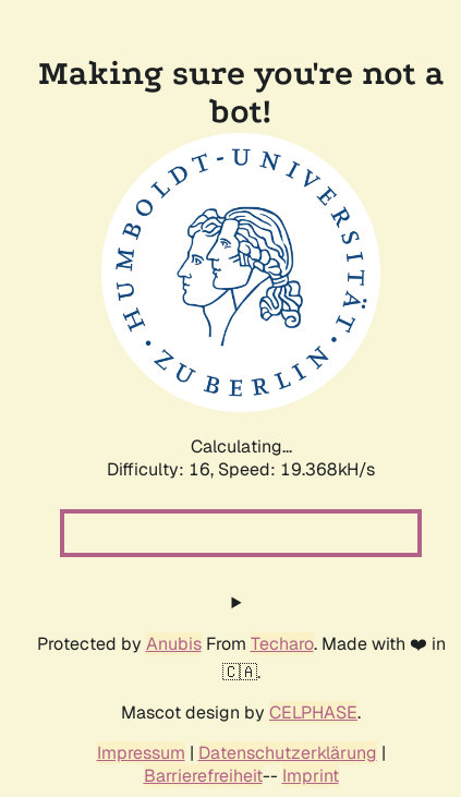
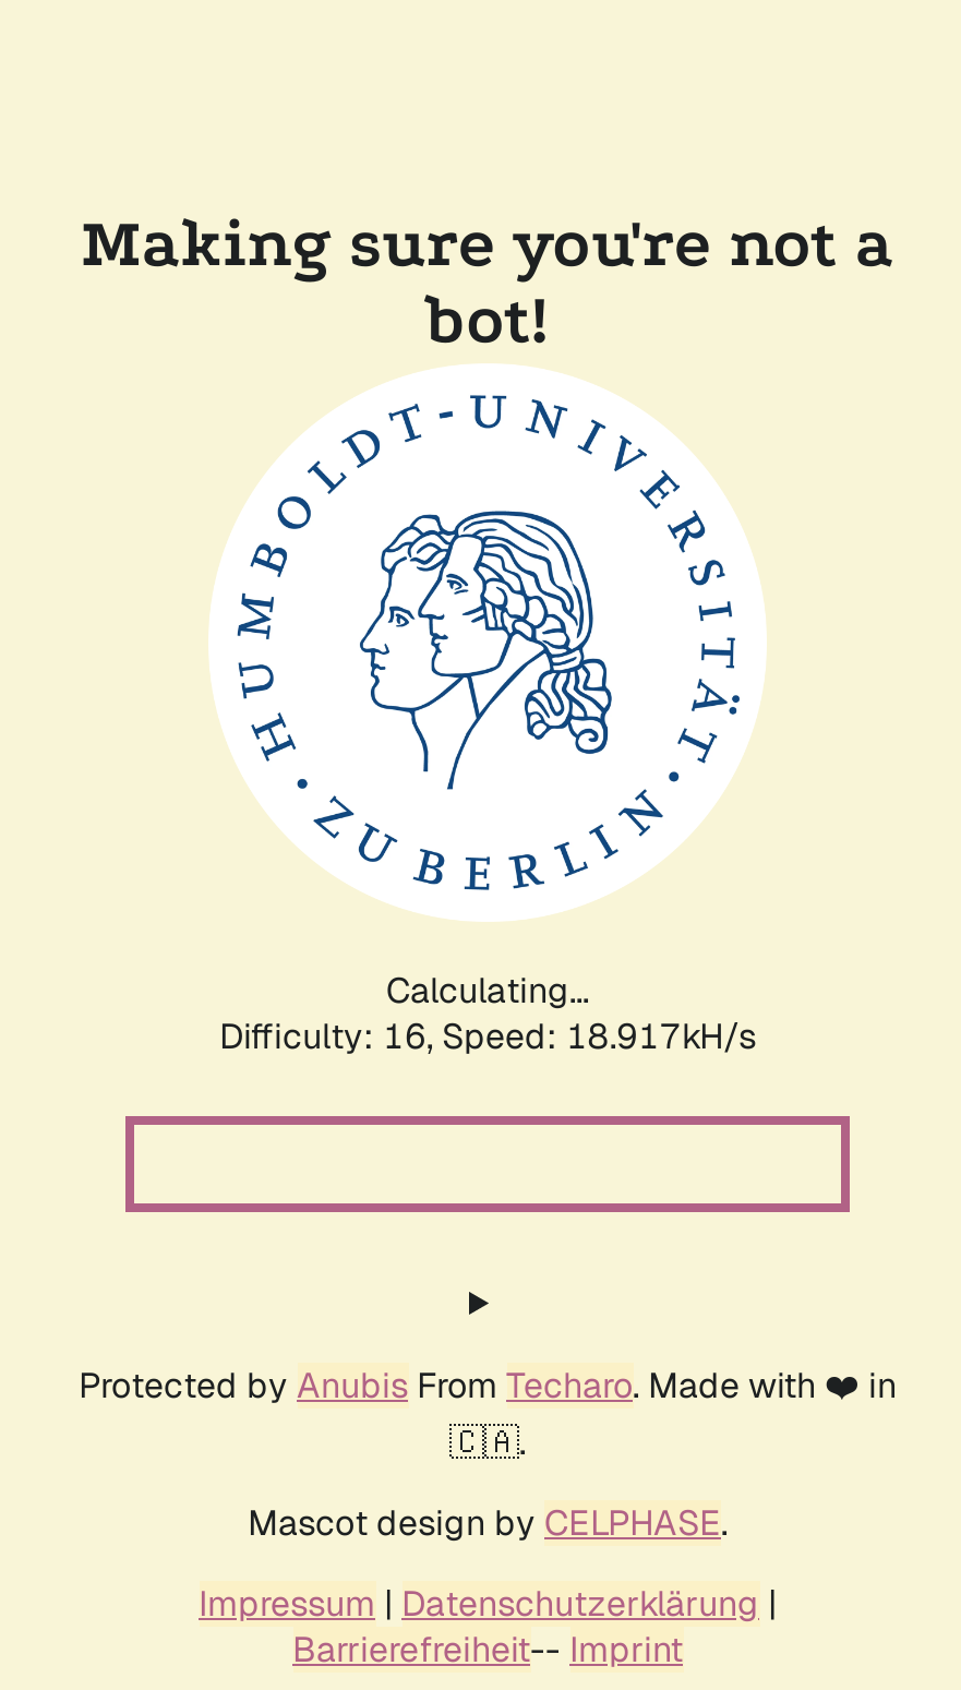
[107,458,375,481] Difficulty: 16, Speed: 19.368kH/s -> [219,1014,756,1059] Difficulty: 16, Speed: 18.917kH/s

